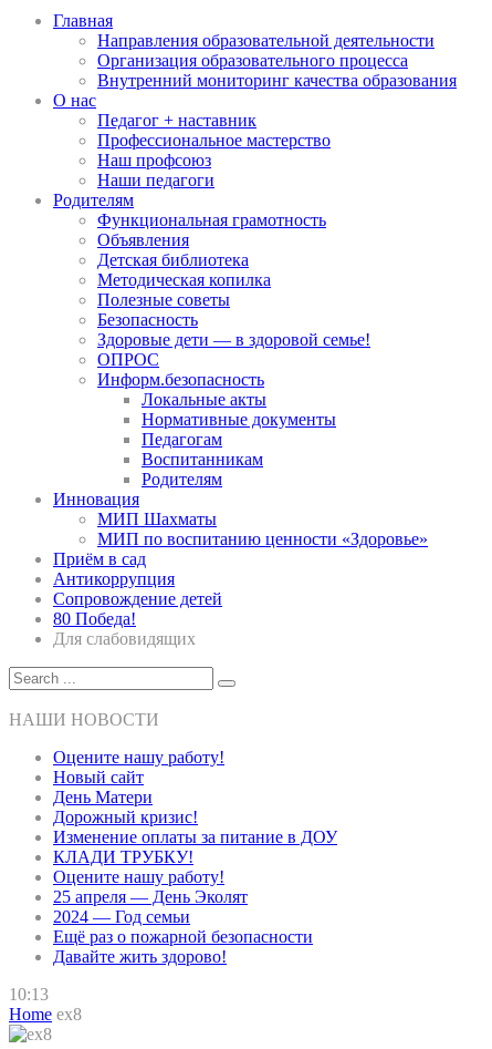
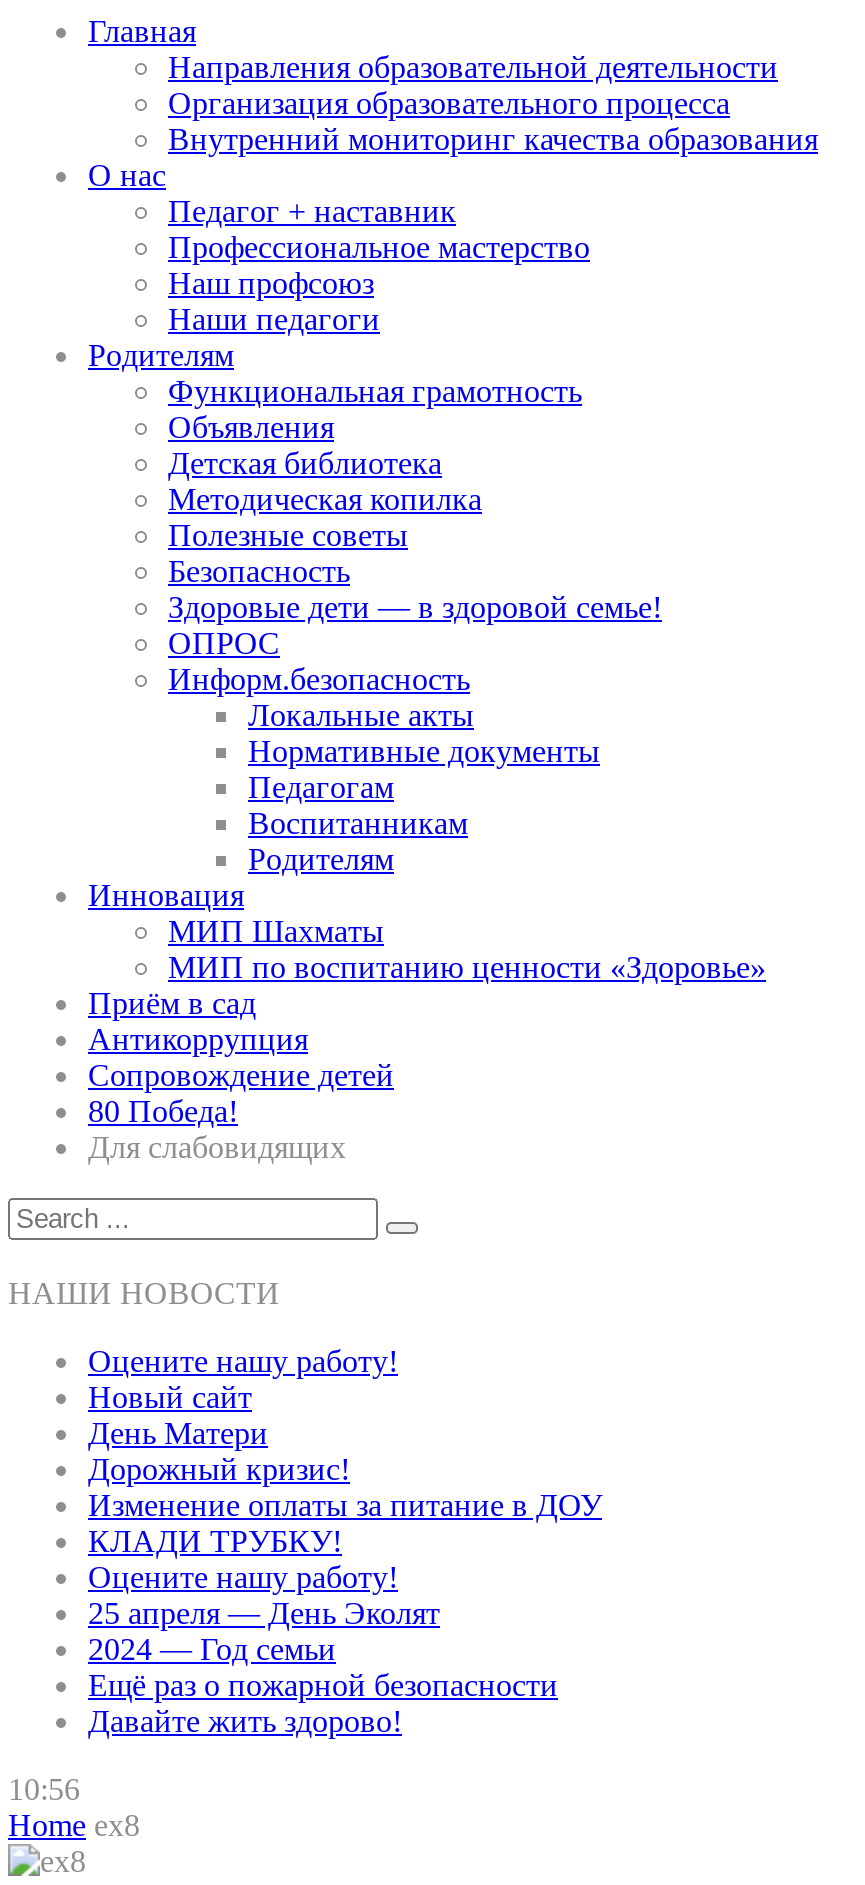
[9,985,49,1004] 10:13 -> [8,1772,80,1806] 10:56

